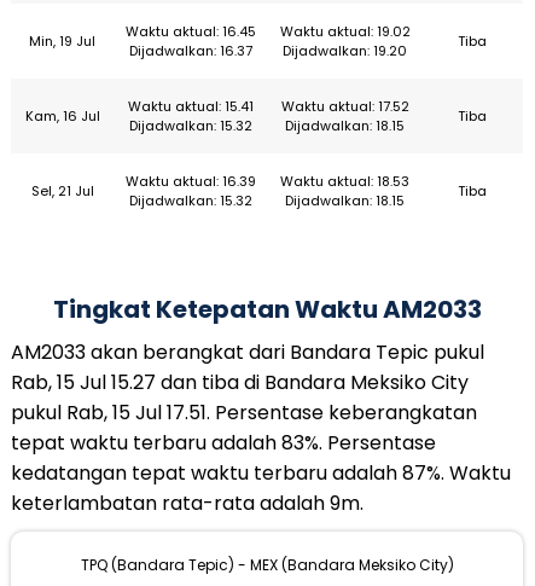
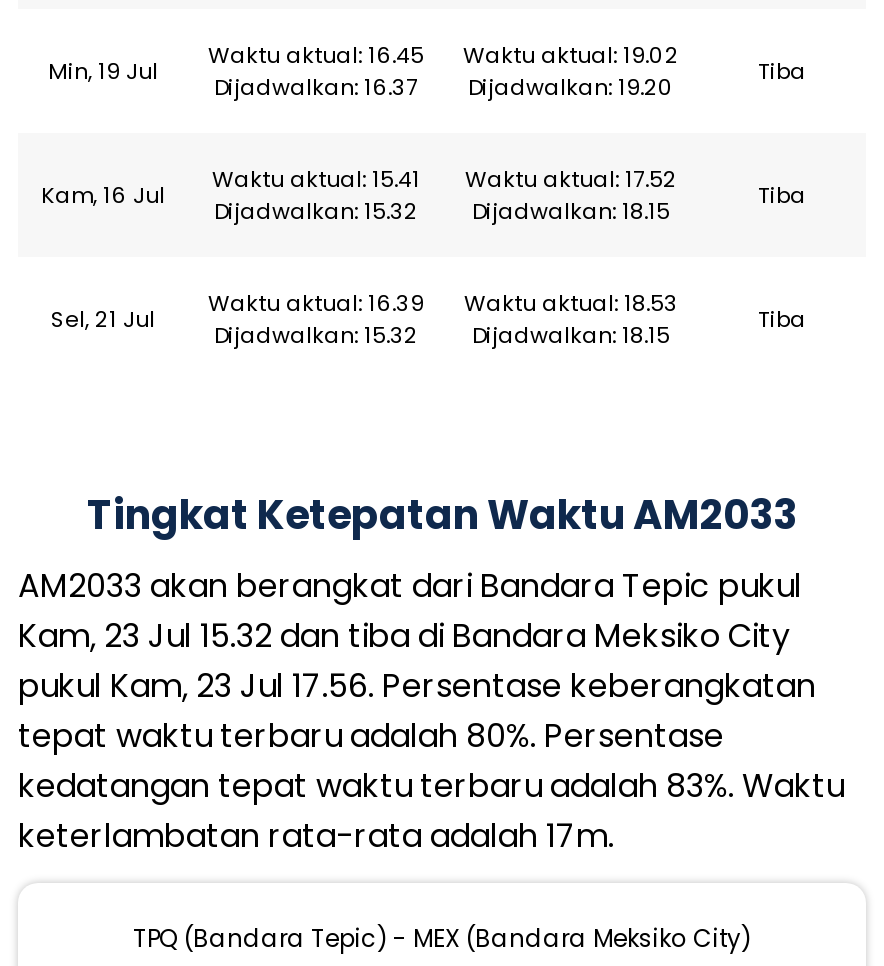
[11,369,469,397] Rab, 15 Jul 15.27 dan tiba di Bandara Meksiko City -> [18,614,790,660] Kam, 23 Jul 15.32 dan tiba di Bandara Meksiko City
[11,399,477,427] pukul Rab, 15 Jul 17.51. Persentase keberangkatan -> [18,664,816,710] pukul Kam, 23 Jul 17.56. Persentase keberangkatan
[11,429,436,457] tepat waktu terbaru adalah 83%. Persentase -> [18,714,724,760] tepat waktu terbaru adalah 80%. Persentase
[11,459,511,487] kedatangan tepat waktu terbaru adalah 87%. Waktu -> [18,764,844,810] kedatangan tepat waktu terbaru adalah 83%. Waktu
[11,490,364,517] keterlambatan rata-rata adalah 9m. -> [18,814,614,860] keterlambatan rata-rata adalah 17m.

